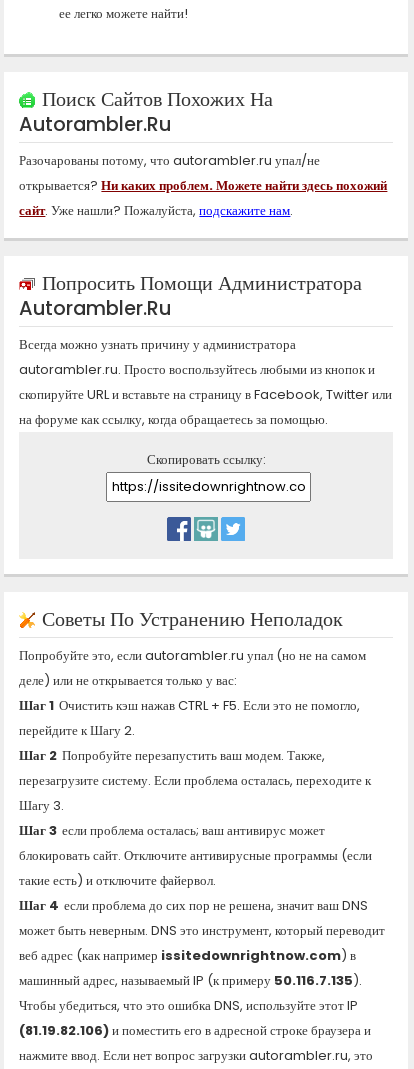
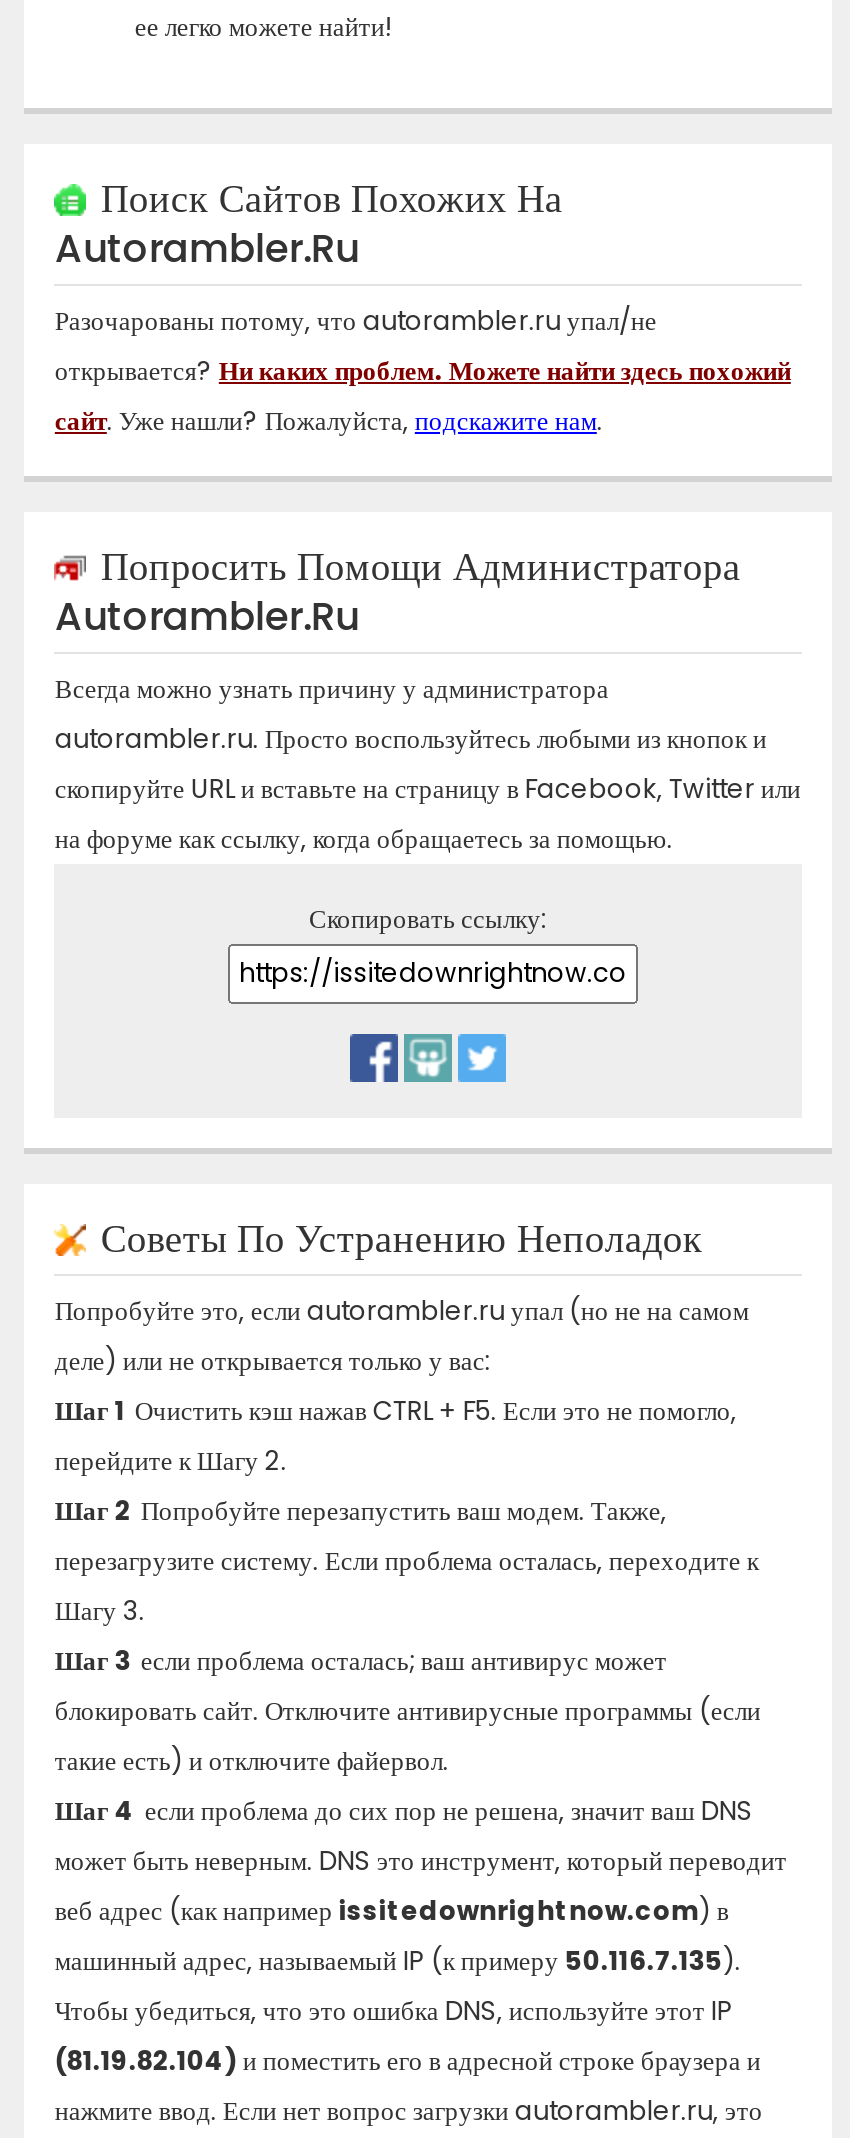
[19,1021,371,1040] (81.19.82.106) и поместить его в адресной строке браузера и -> [55,2043,761,2081] (81.19.82.104) и поместить его в адресной строке браузера и

